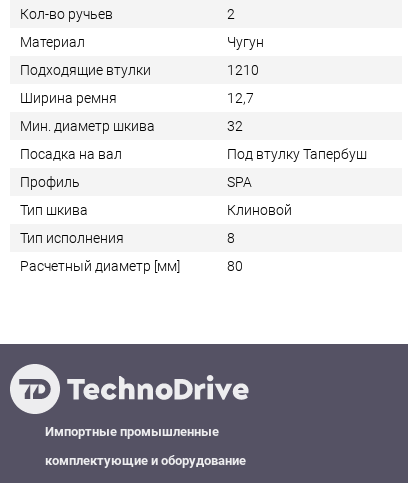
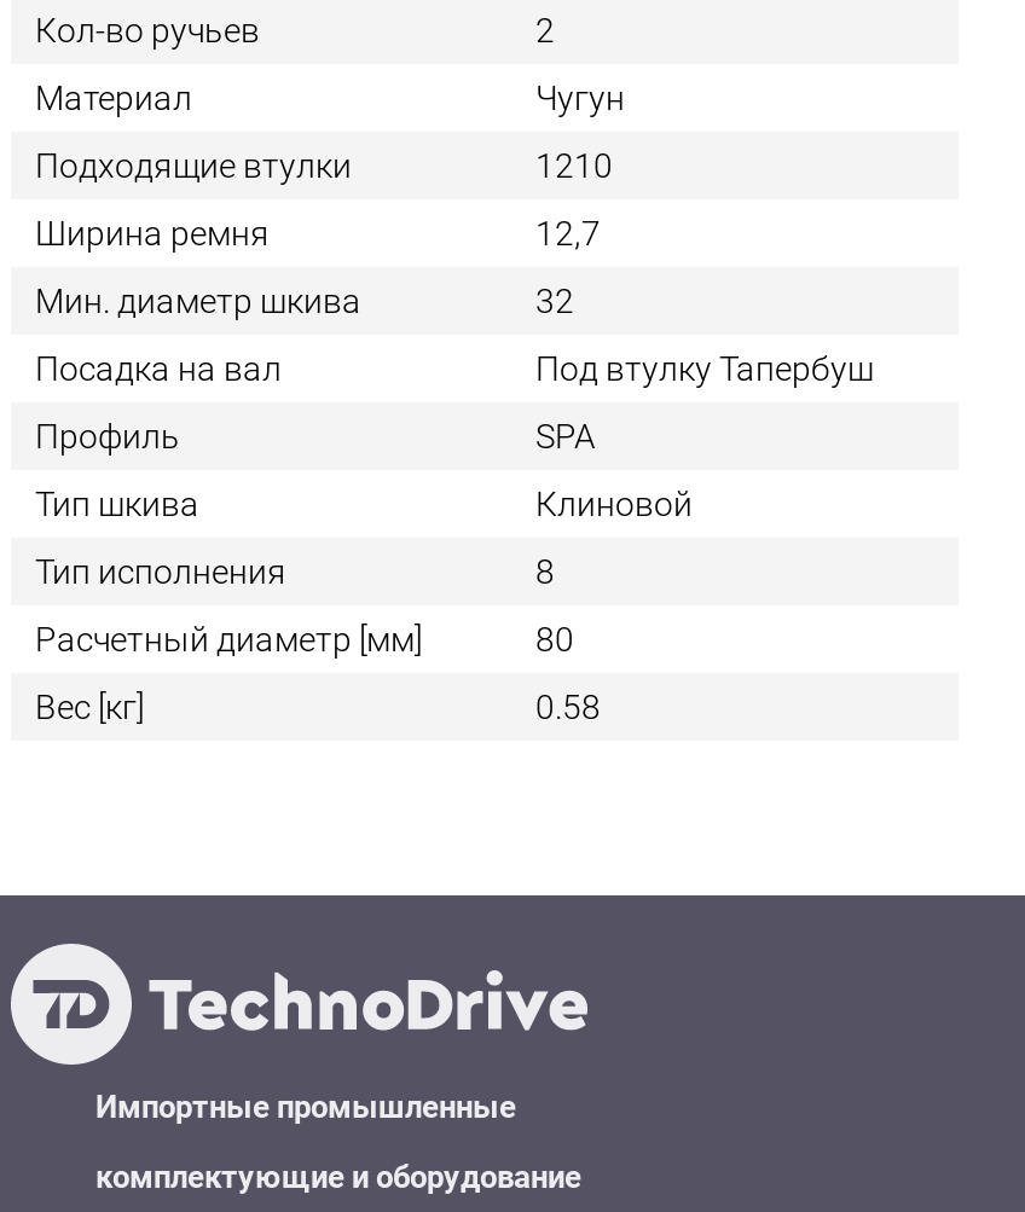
none -> [35,688,601,726] Вес [кг] | 0.58

